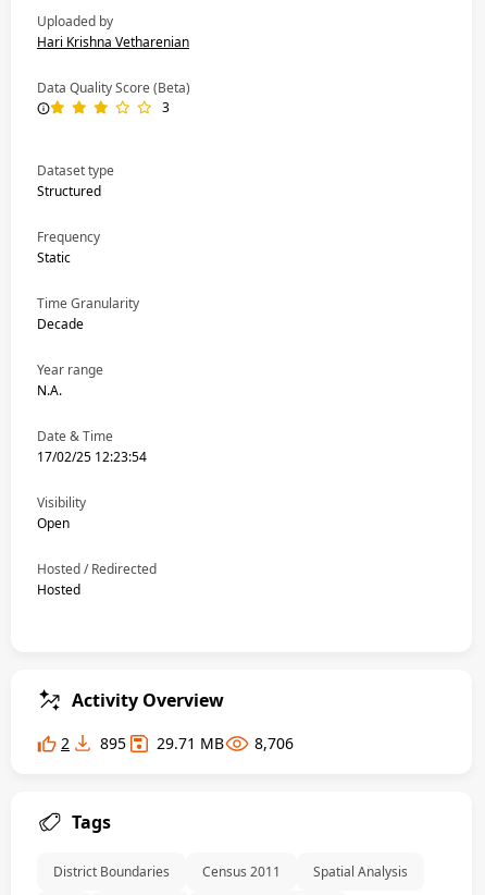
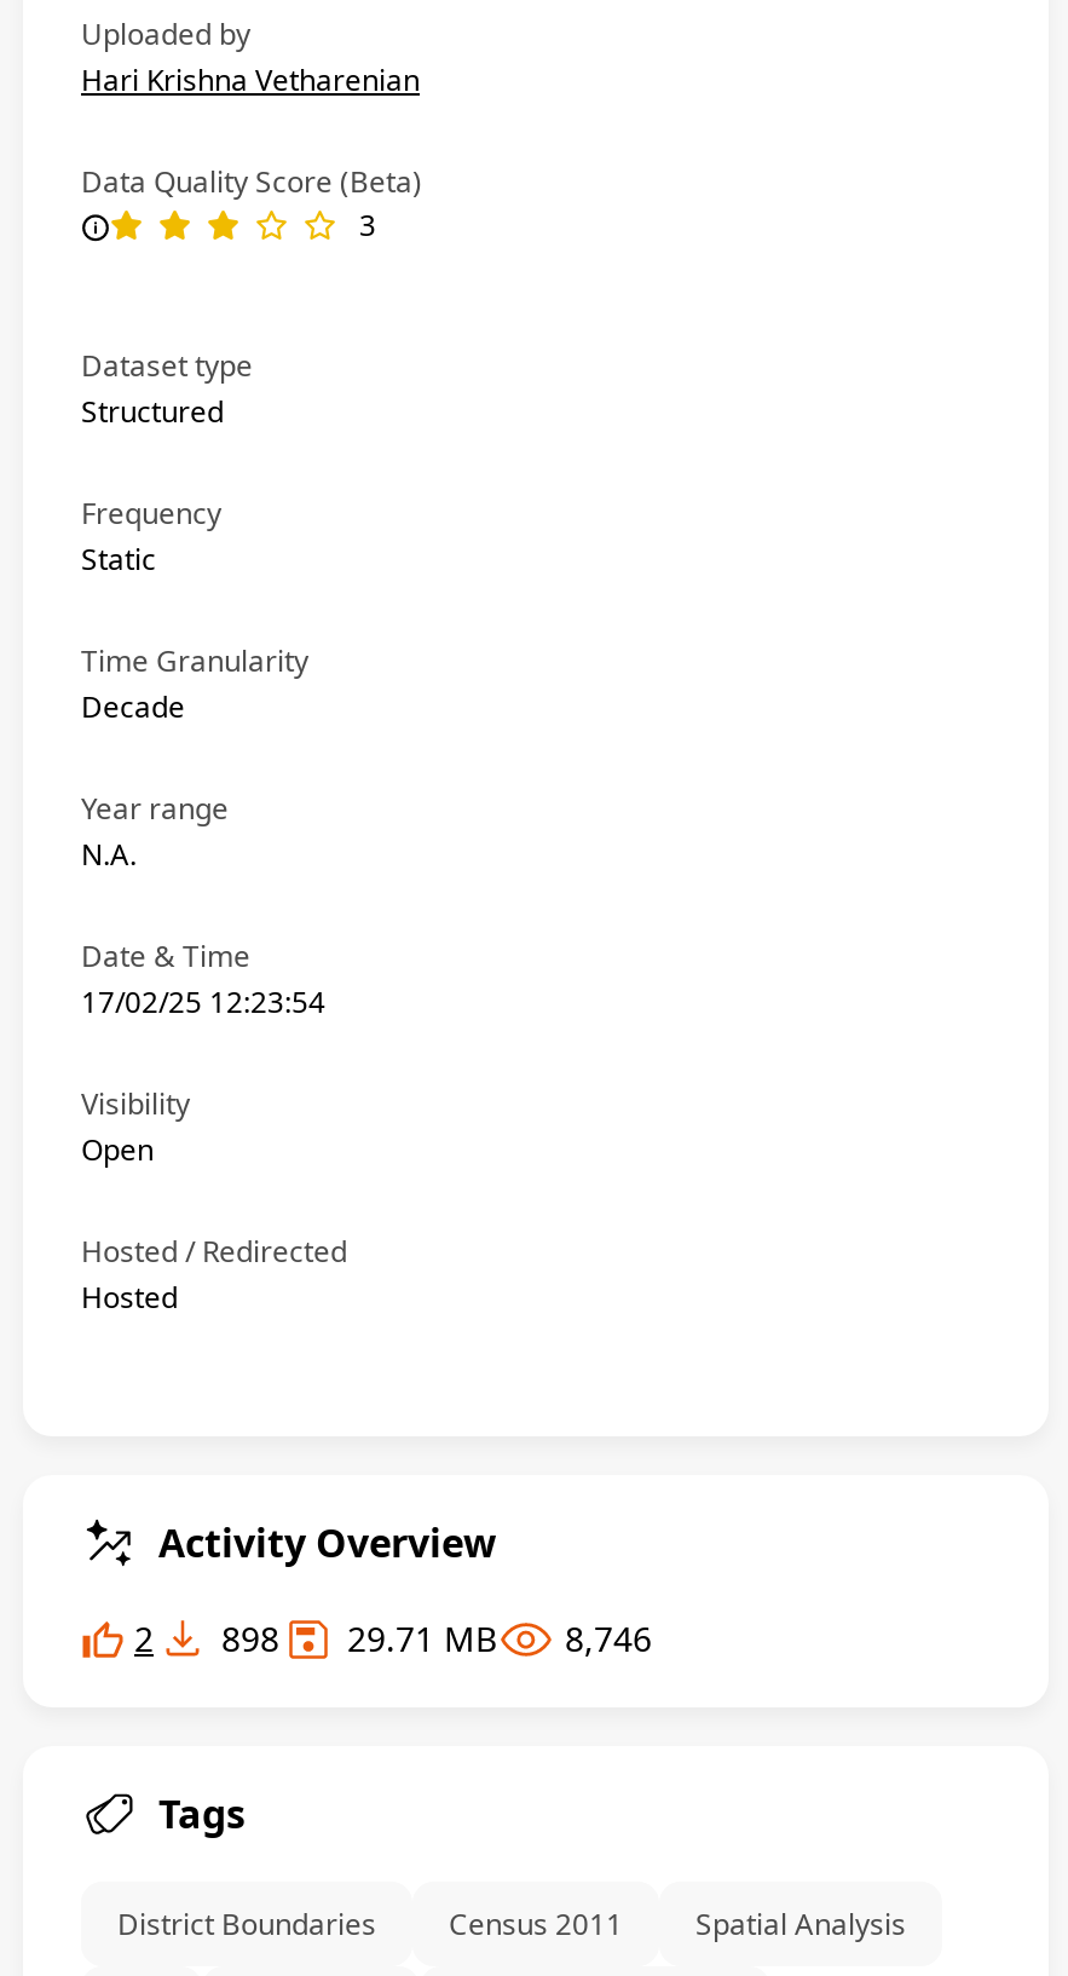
[100,733,126,753] 895 -> [221,1615,279,1661] 898
[254,733,294,753] 8,706 -> [565,1615,652,1661] 8,746

